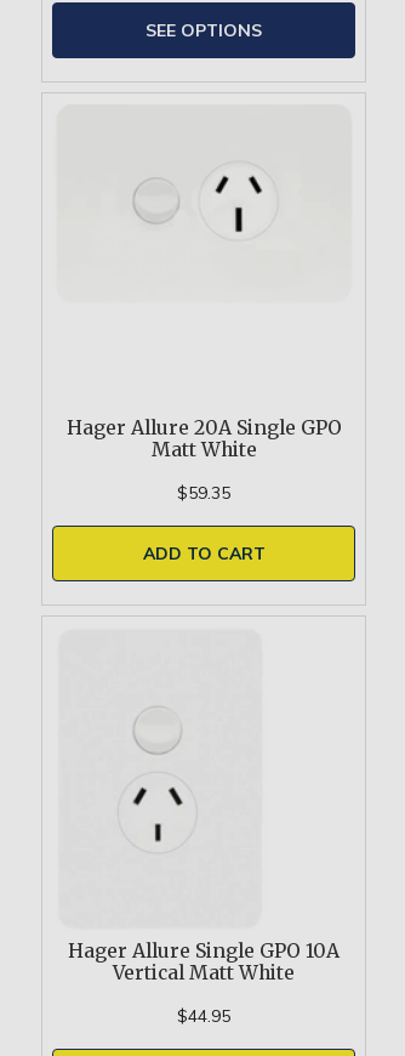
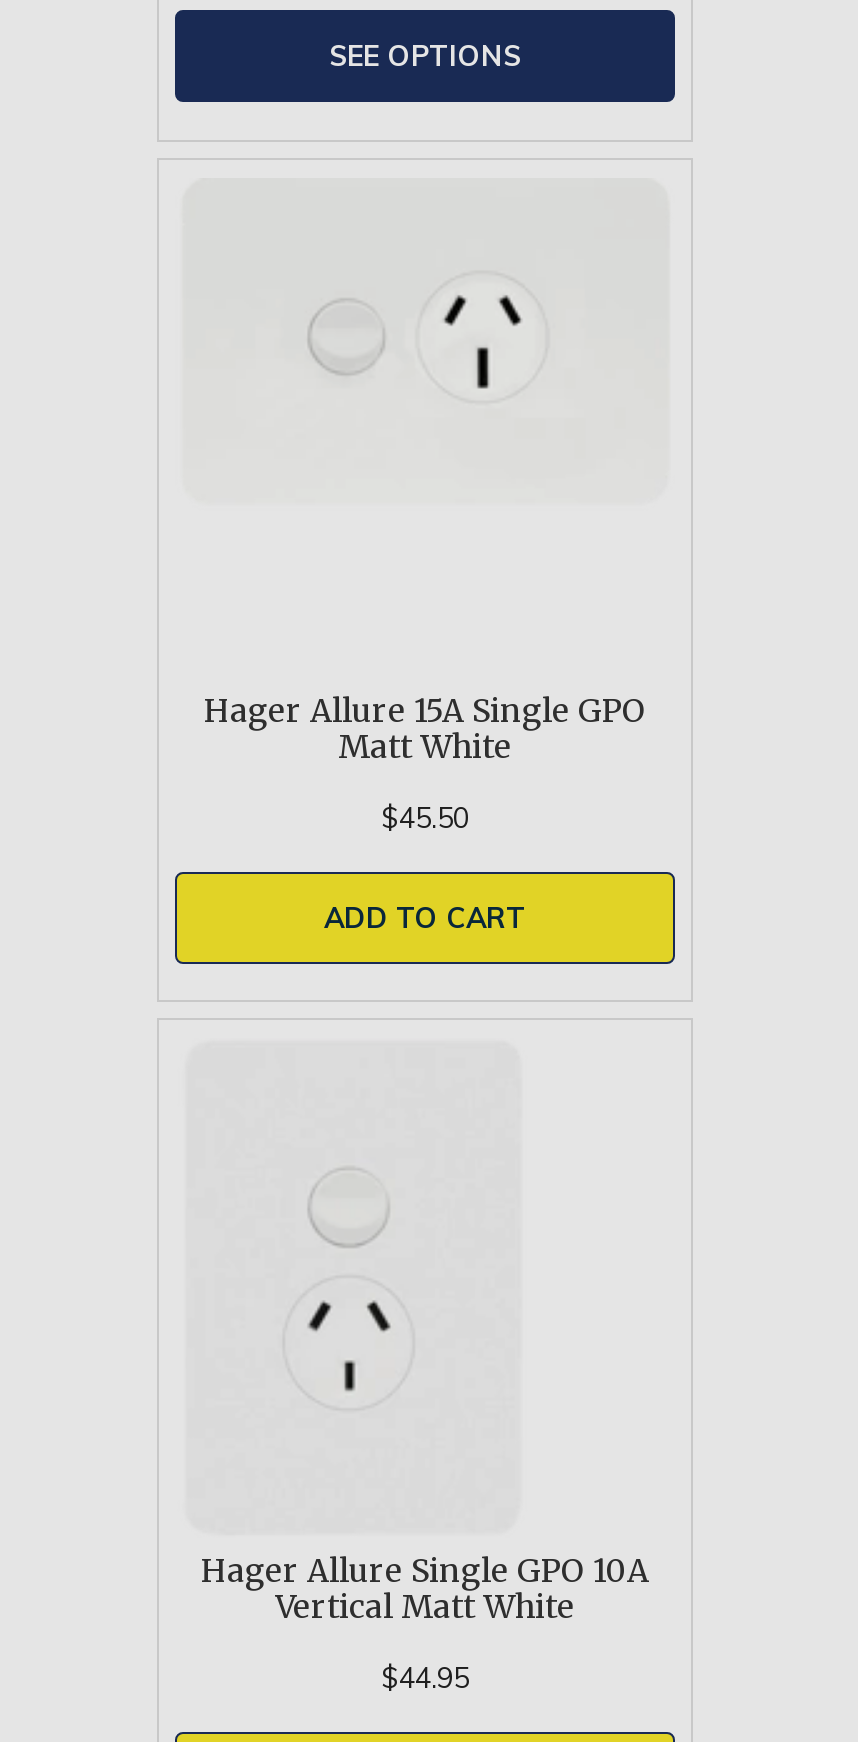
[66,416,341,439] Hager Allure 20A Single GPO -> [204,691,646,729] Hager Allure 15A Single GPO
[177,482,230,504] $59.35 -> [381,799,469,835] $45.50

